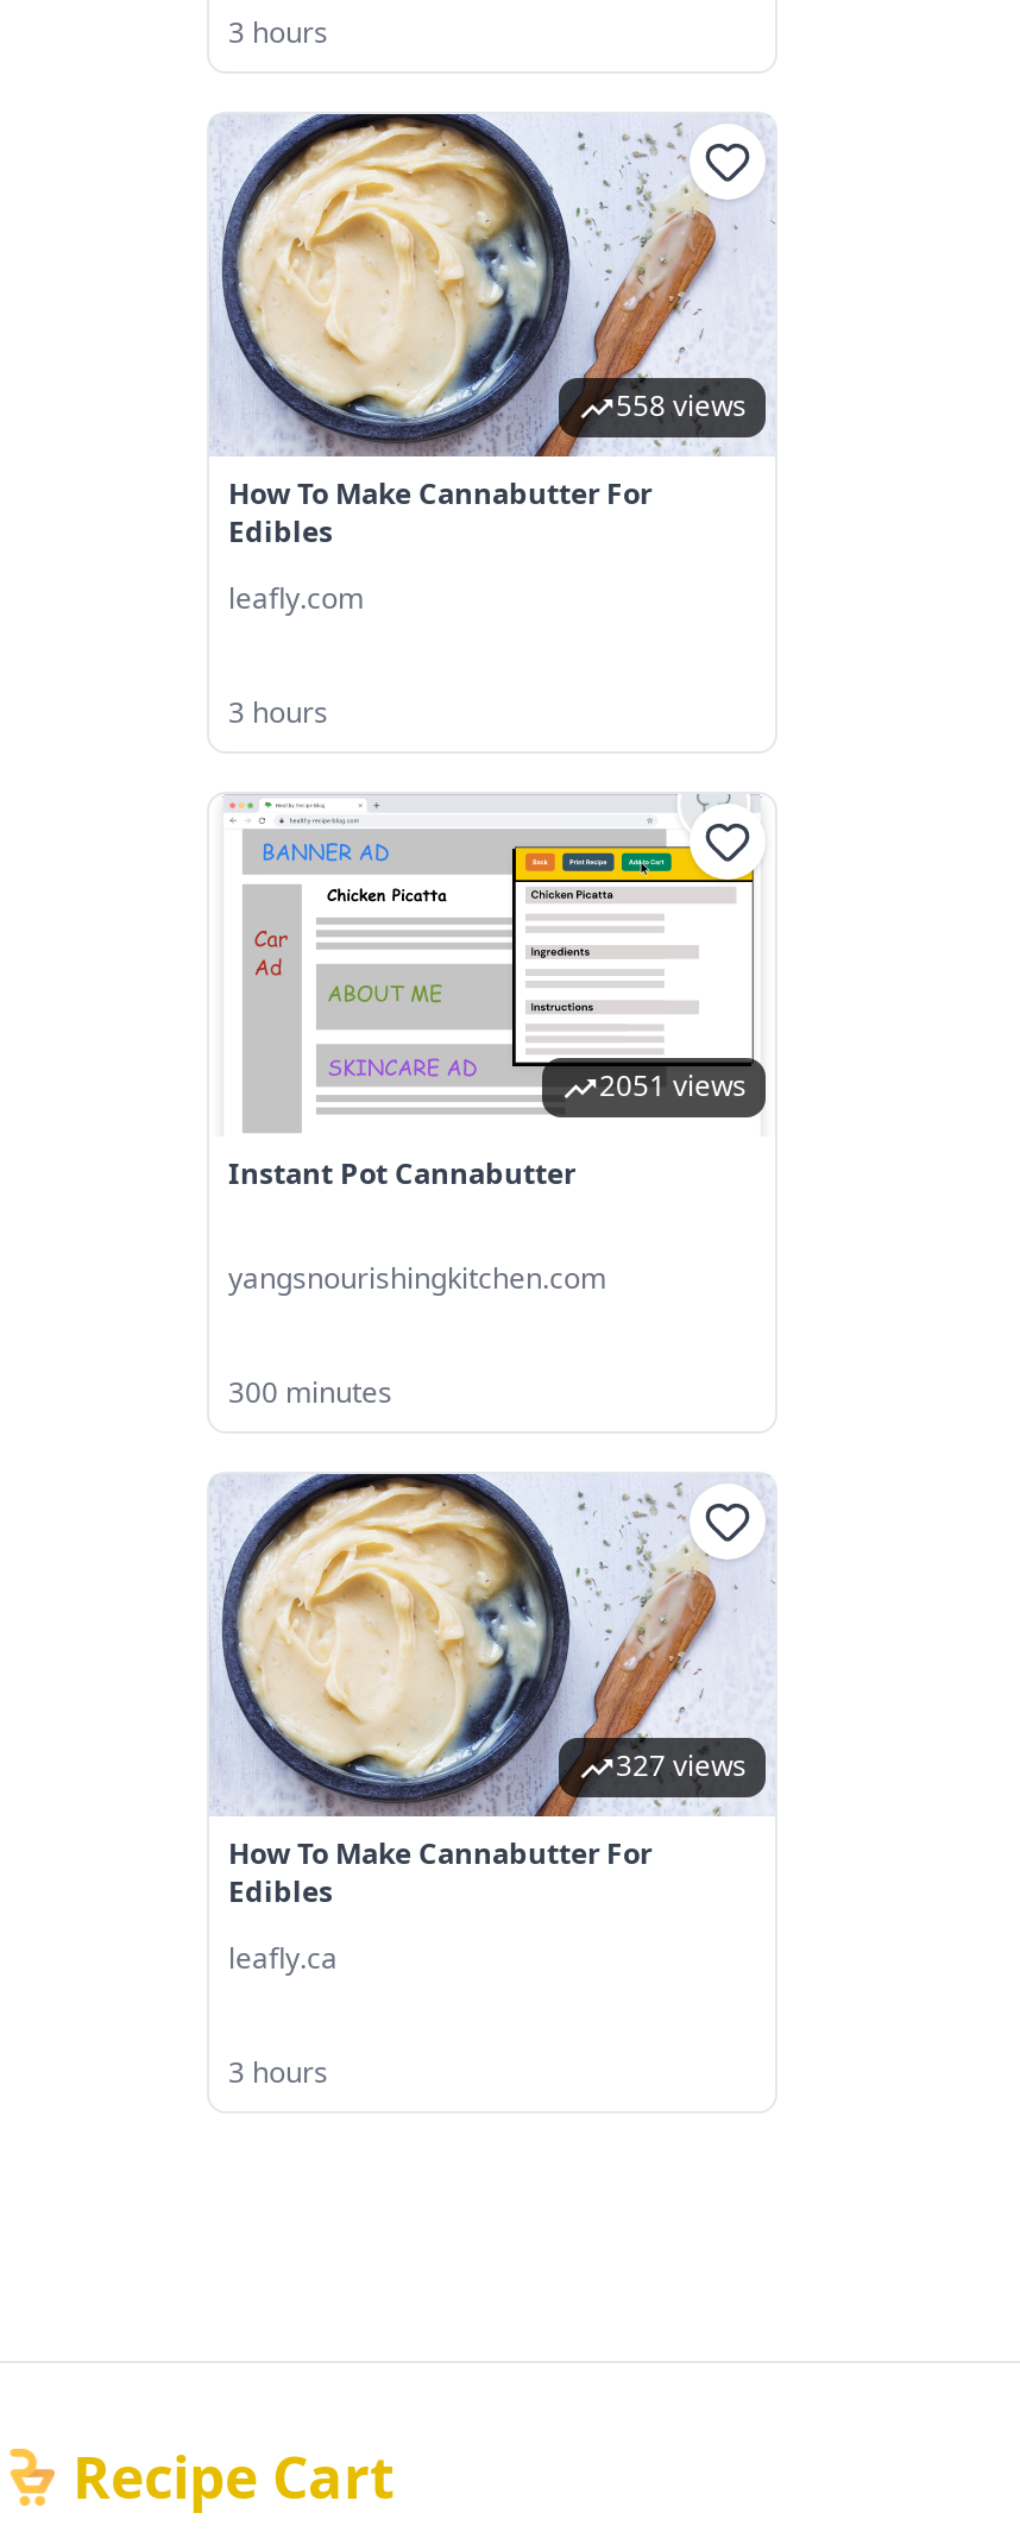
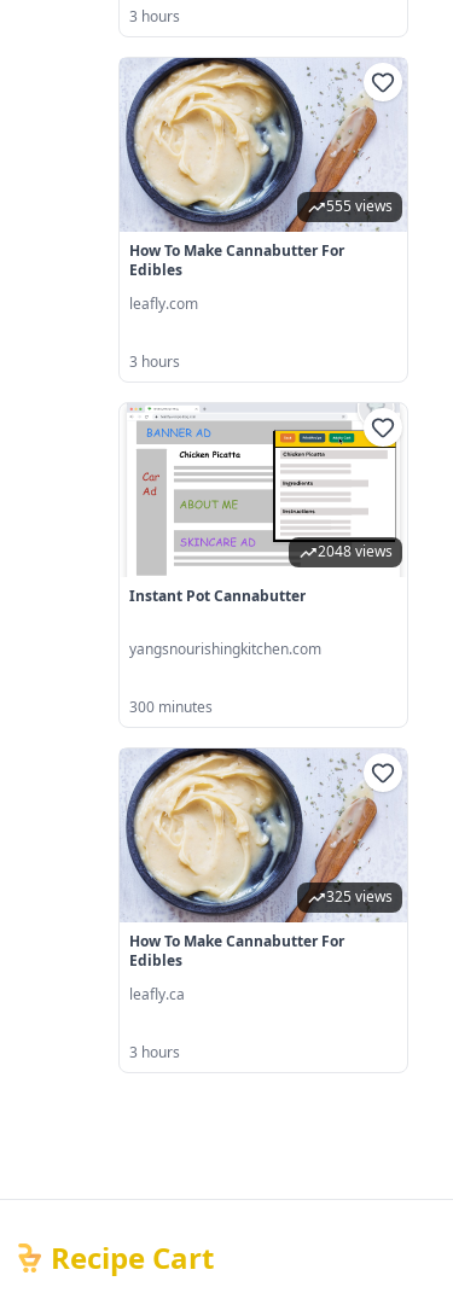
[616,386,747,426] 558 views -> [326,196,393,216] 555 views
[599,1066,747,1106] 2051 views -> [318,541,393,562] 2048 views
[616,1746,747,1786] 327 views -> [326,886,393,907] 325 views

